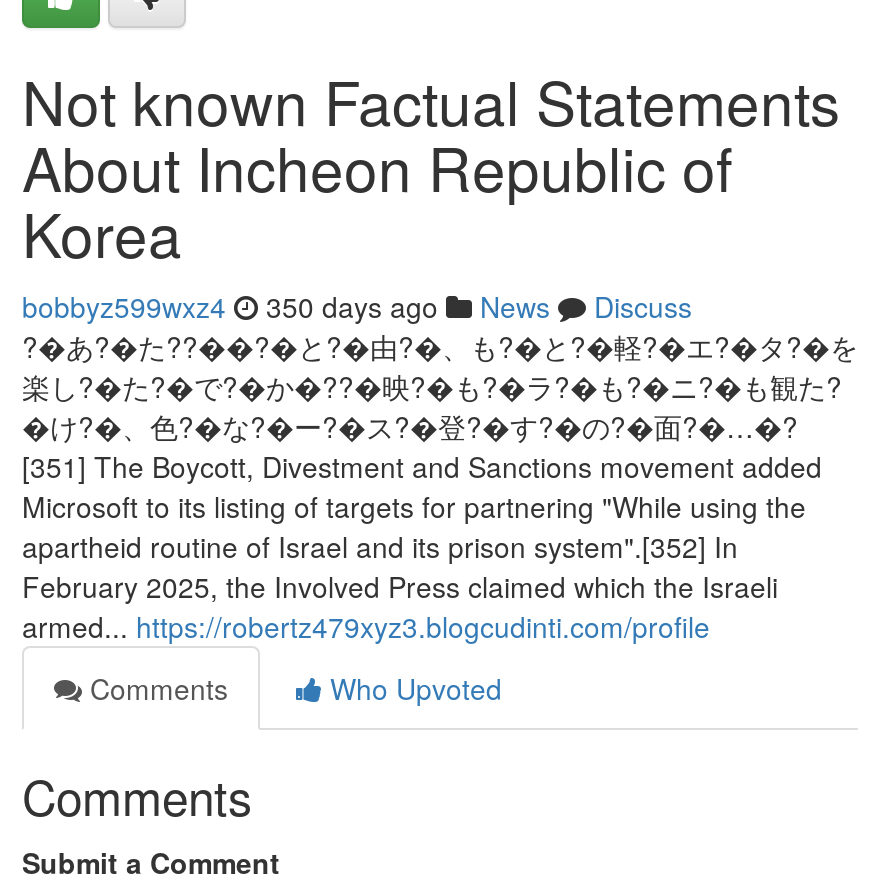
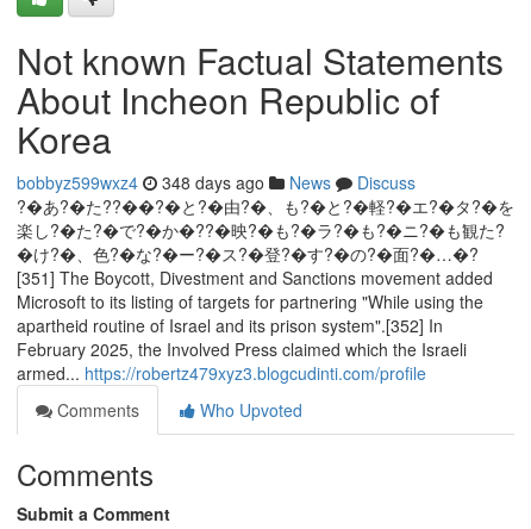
[22,286,692,326] bobbyz599wxz4 350 days ago News Discuss -> [17,170,416,194] bobbyz599wxz4 348 days ago News Discuss

